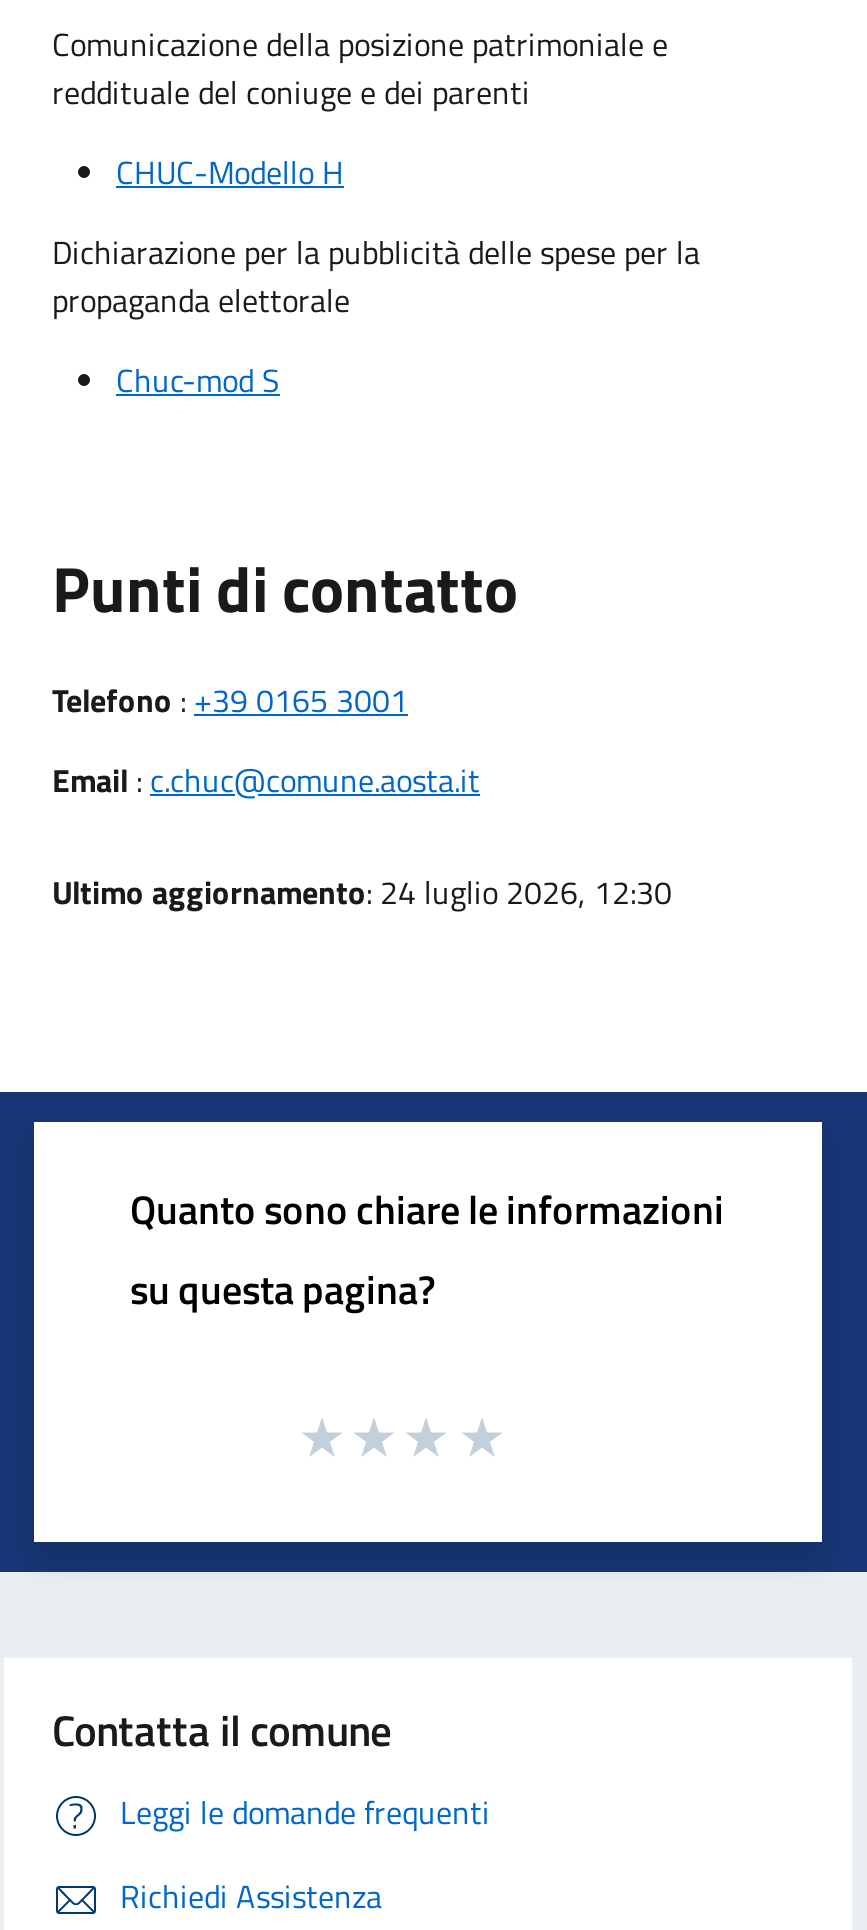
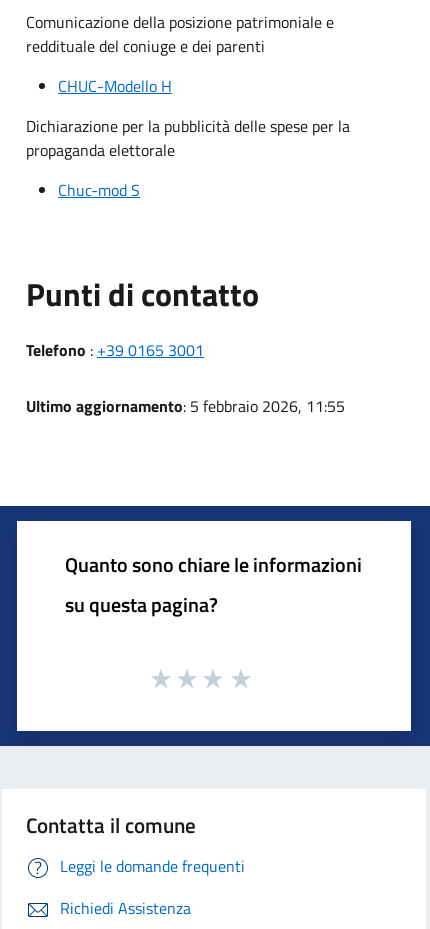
[52,756,672,916] Email: c.chuc@comune.aosta.it | Ultimo aggiornamento: 24 luglio 2026, 12:30 -> [26,394,345,418] Ultimo aggiornamento: 5 febbraio 2026, 11:55

